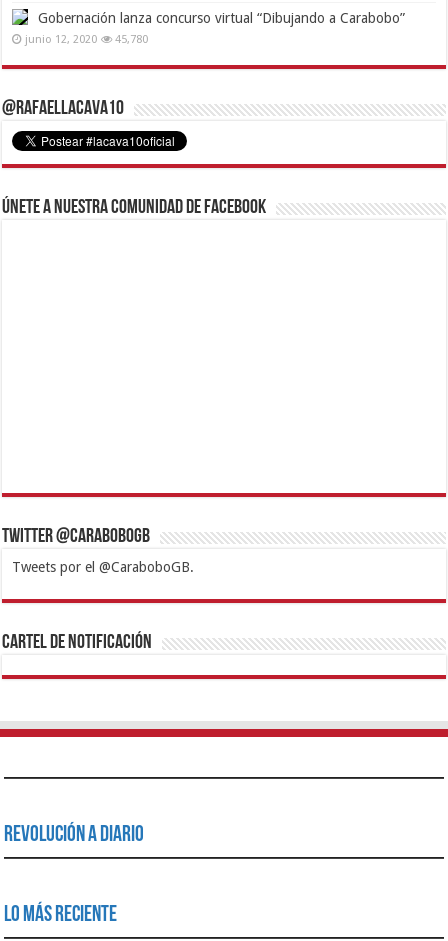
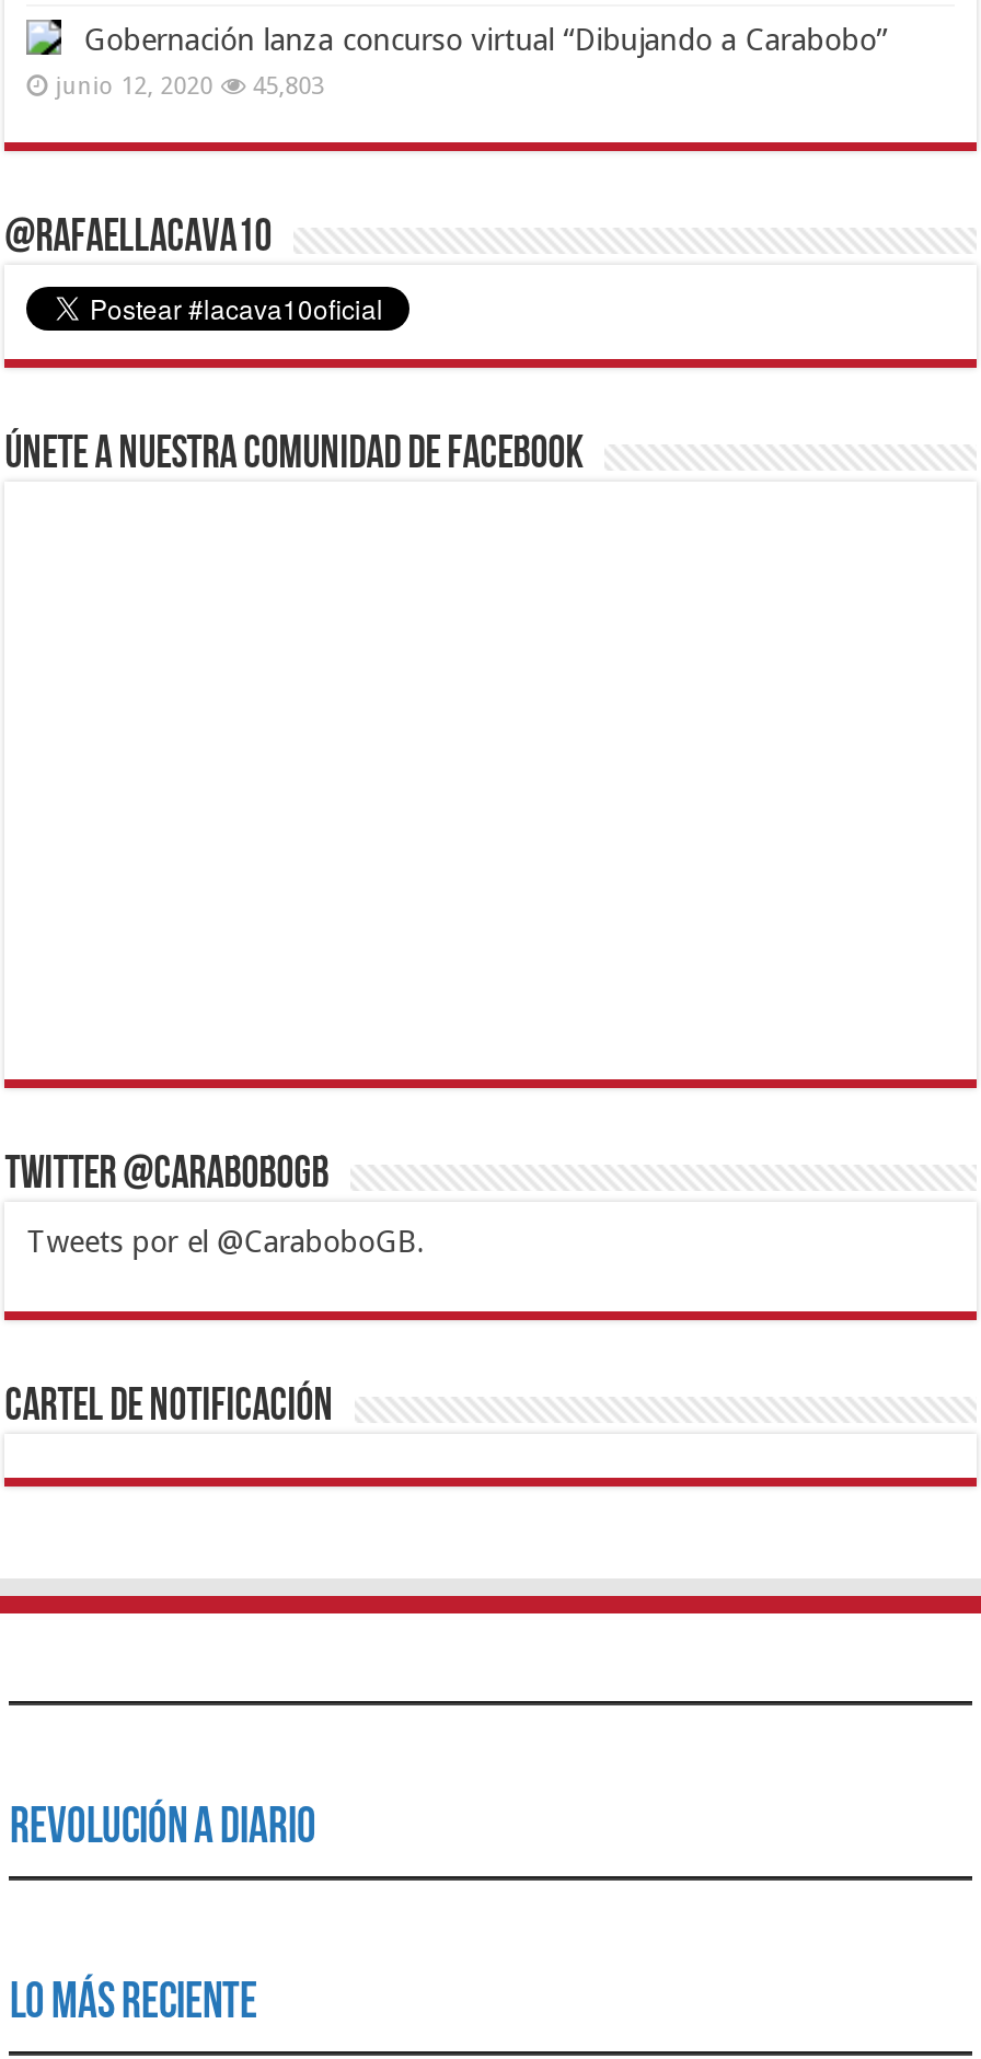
[25,33,148,46] junio 12, 2020 45,780 -> [55,71,325,100] junio 12, 2020 45,803

